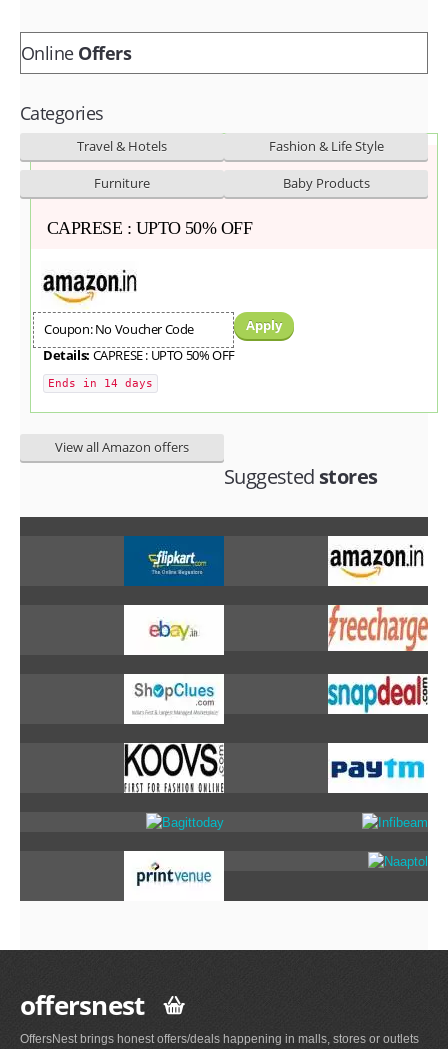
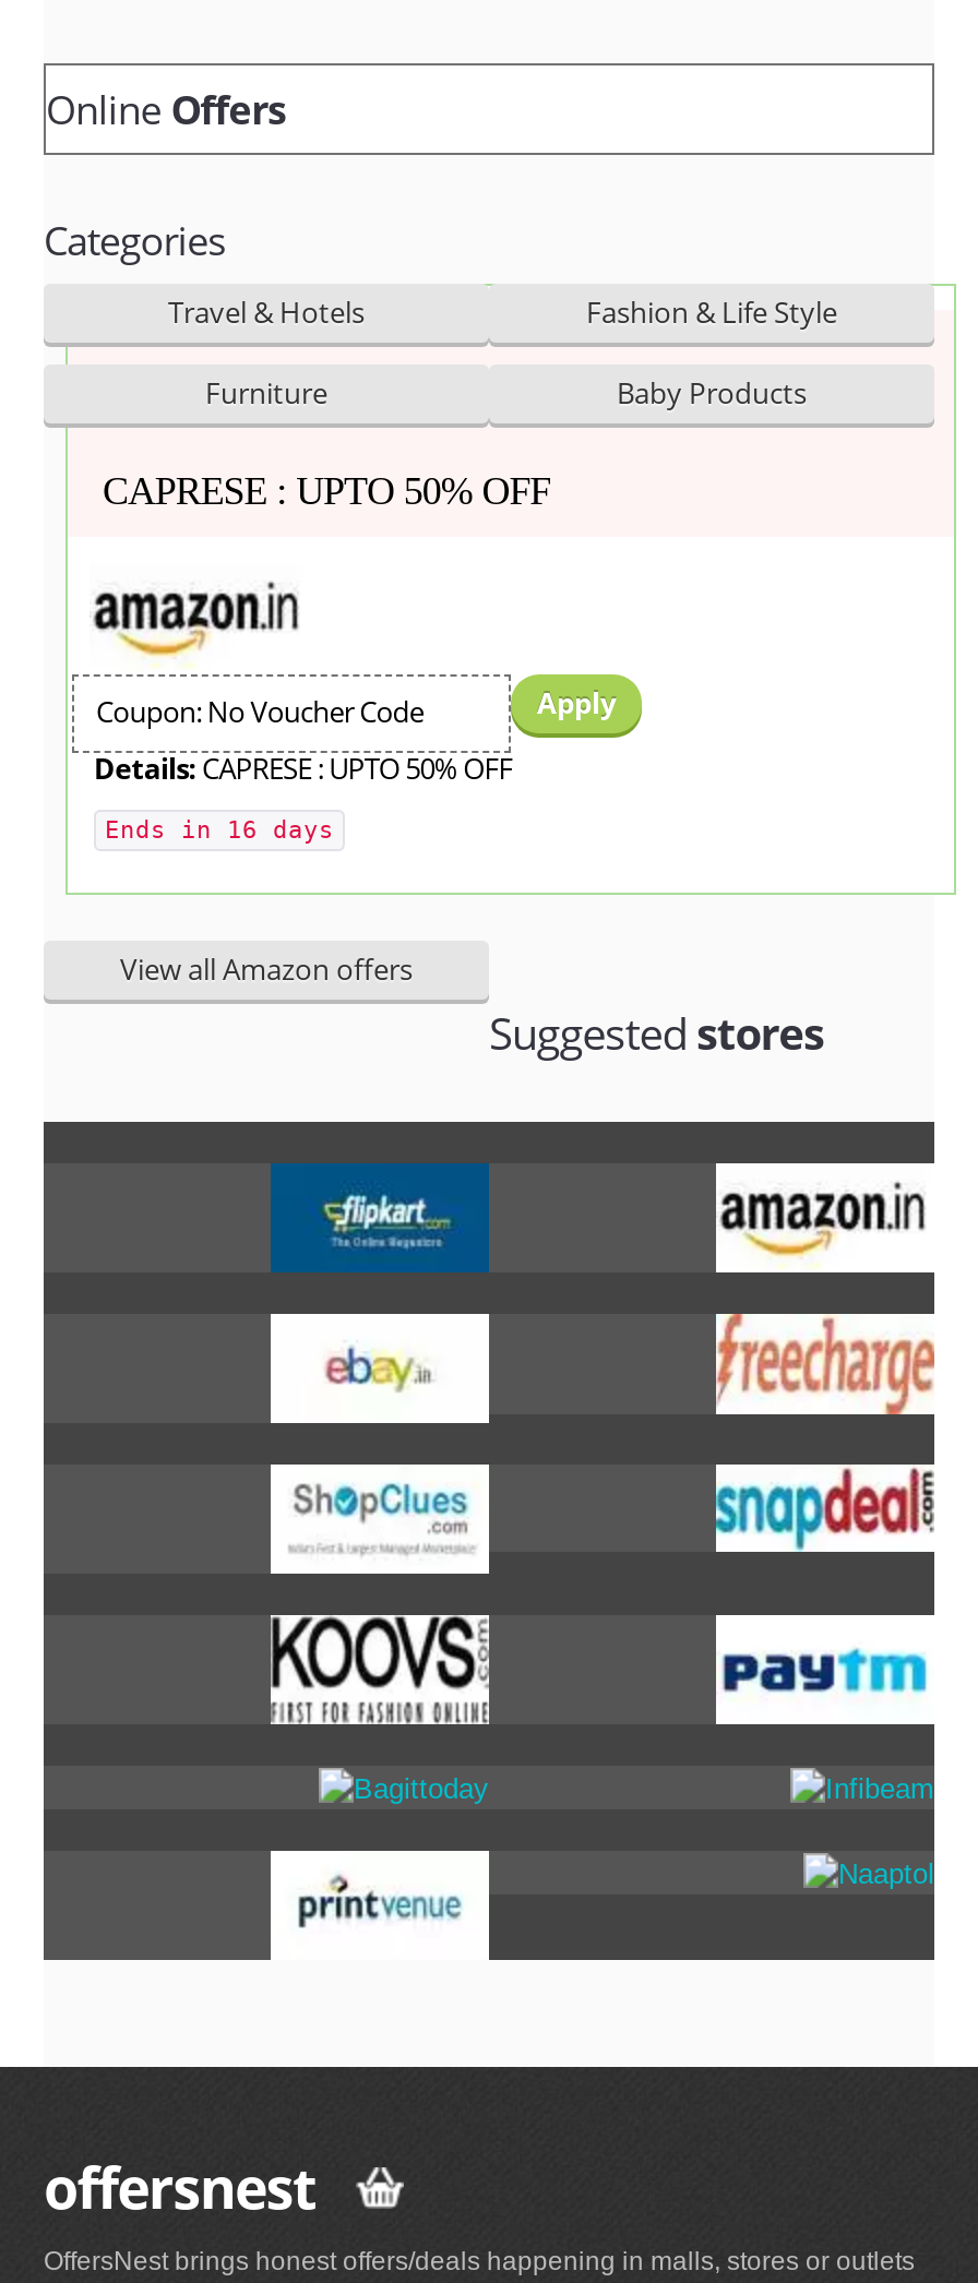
[48,377,153,390] Ends in 14 days -> [105,815,334,844] Ends in 16 days

